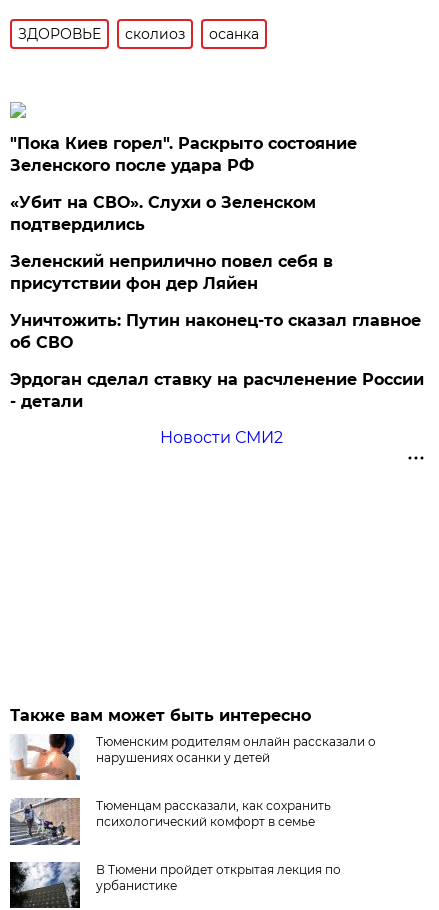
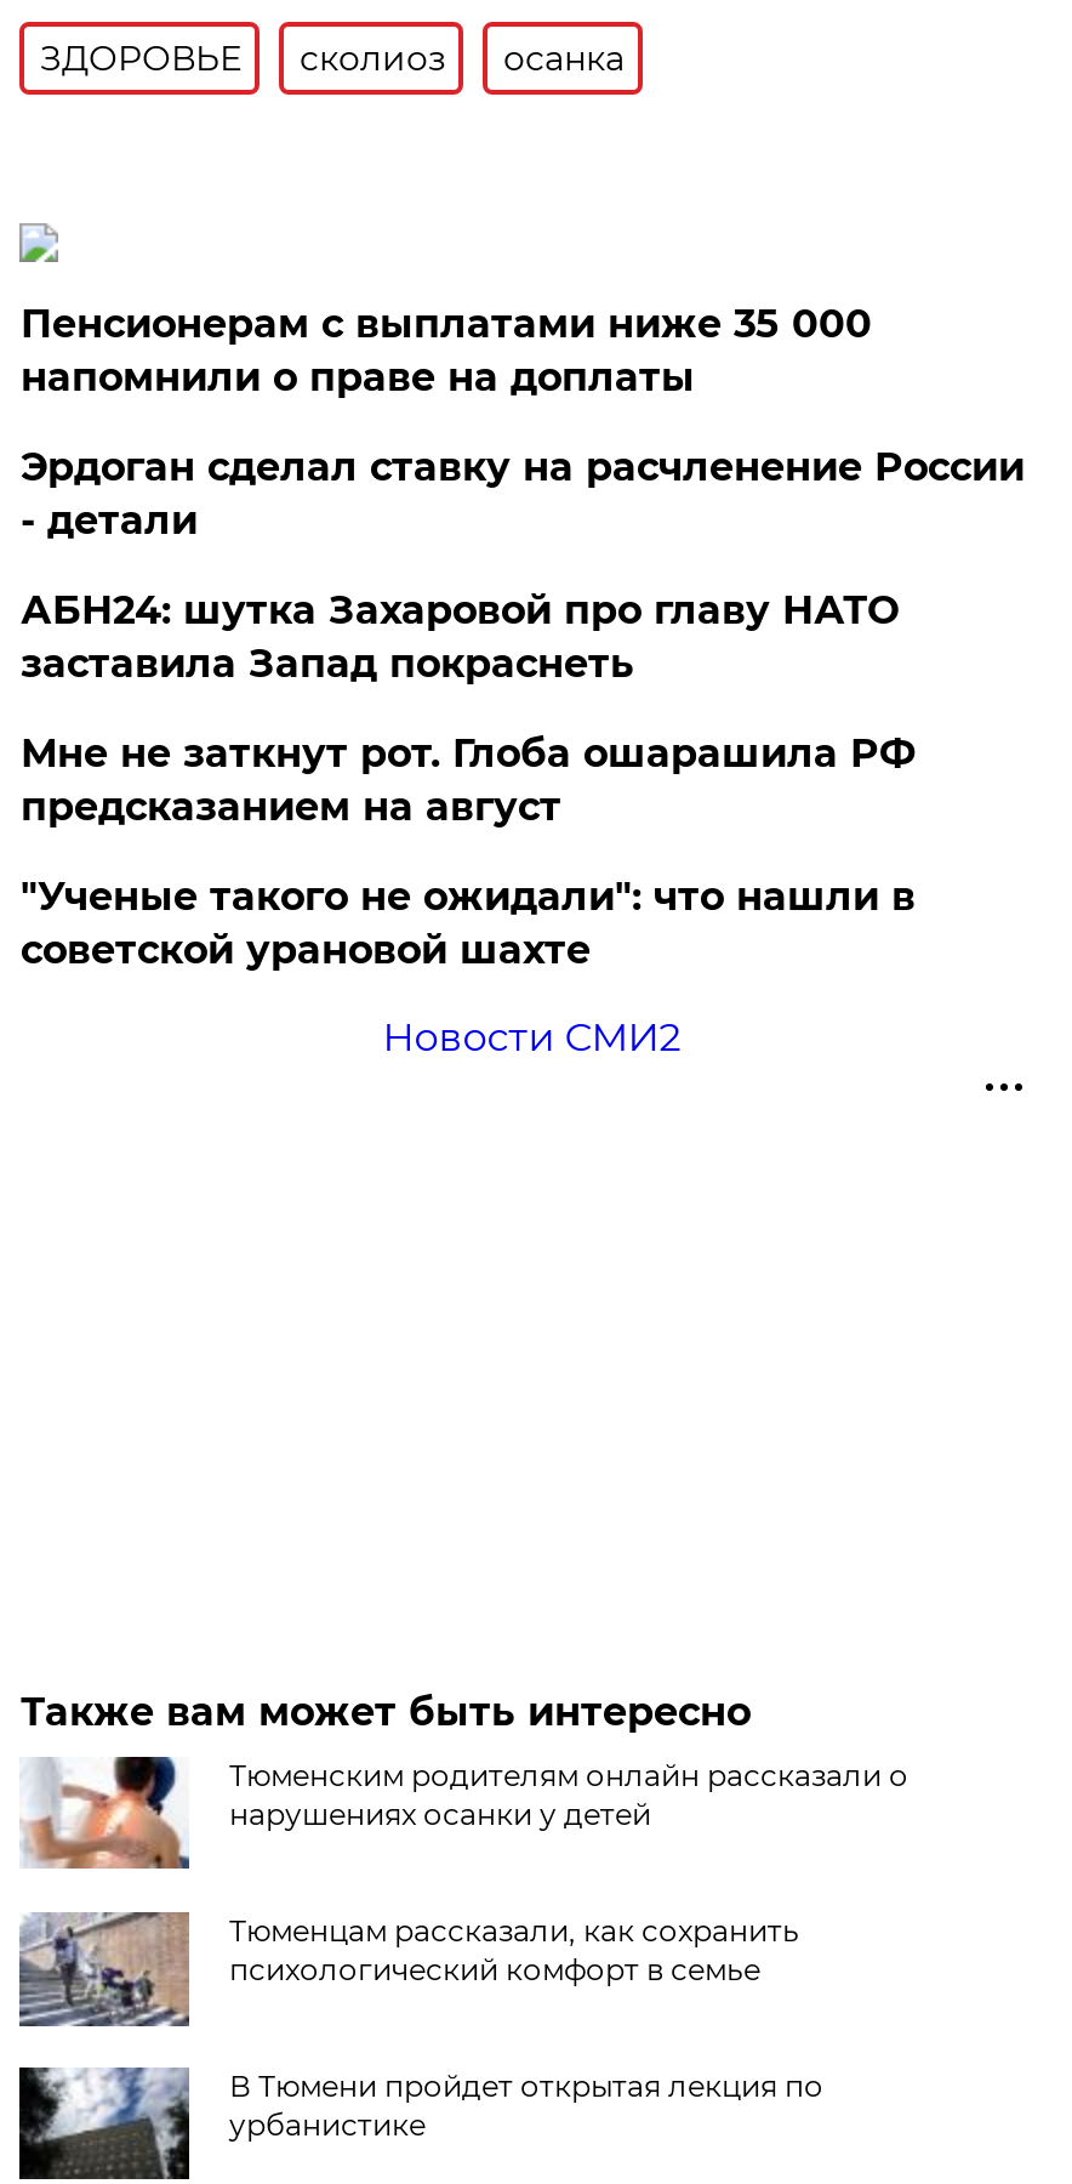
[10,134,421,352] "Пока Киев горел". Раскрыто состояние | Зеленского после удара РФ | «Убит на СВО». Слухи о Зеленском | подтвердились | Зеленский неприлично повел cебя в | присутствии фон дер Ляйен | Уничтожить: Путин наконец-то сказал главное | об СВО -> [20,301,872,400] Пенсионерам с выплатами ниже 35 000 | напомнили о праве на доплаты
moved [10,370,424,411] -> [20,444,1024,543]: Эрдоган сделал ставку на расчленение России | - детали
none -> [20,587,915,973] АБН24: шутка Захаровой про главу НАТО | заставила Запад покраснеть | Мне не заткнут рот. Глоба ошарашила РФ | предсказанием на август | "Ученые такого не ожидали": что нашли в | советской урановой шахте

